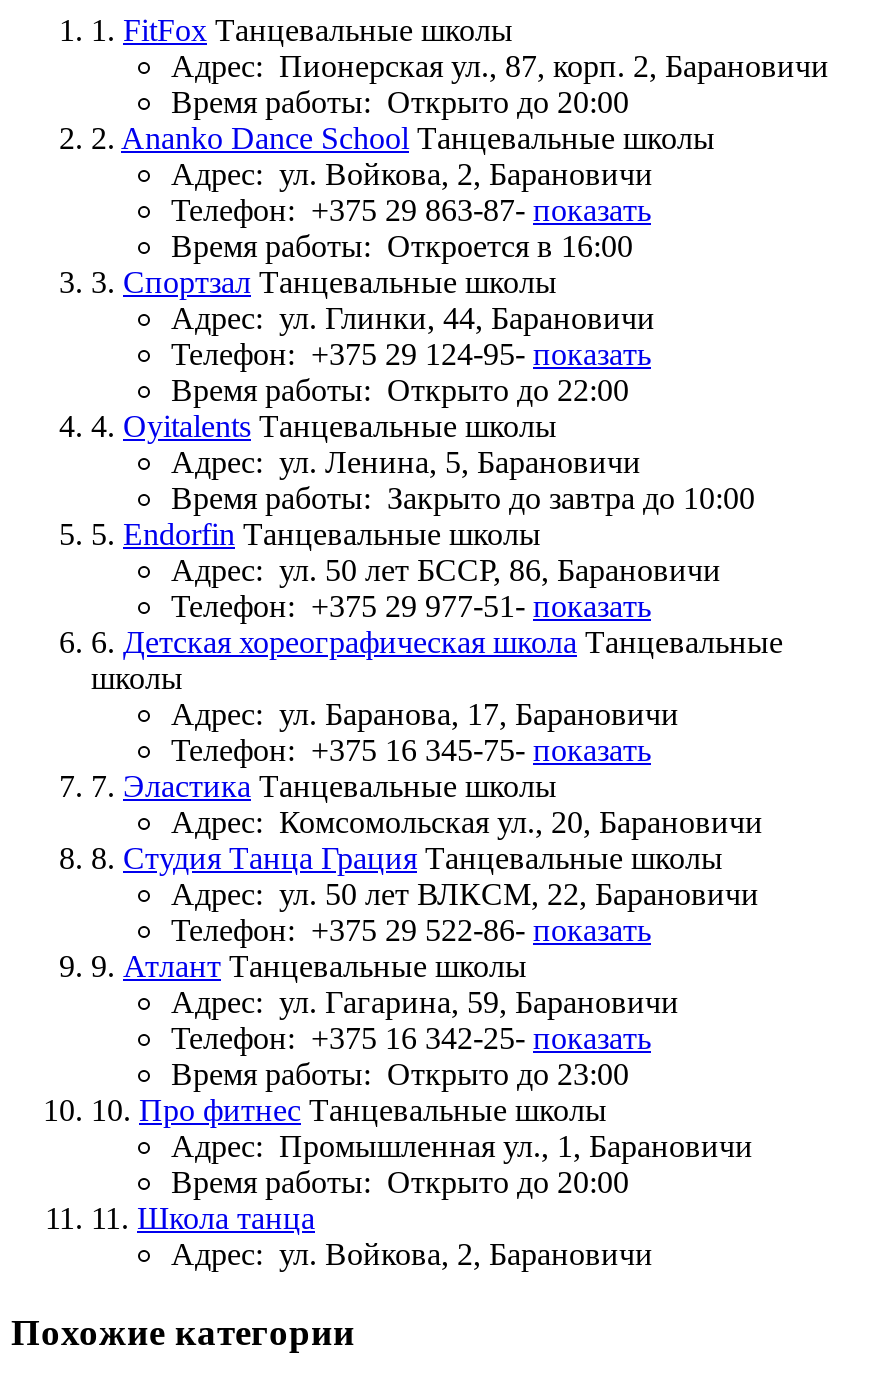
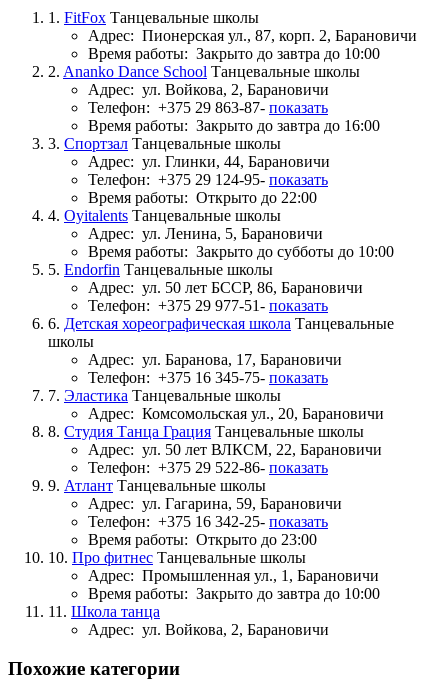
[171,85,629,119] Время работы: Открыто до 20:00 -> [88,45,380,62] Время работы: Закрыто до завтра до 10:00
[171,229,633,263] Время работы: Откроется в 16:00 -> [88,117,380,134] Время работы: Закрыто до завтра до 16:00
[171,481,755,515] Время работы: Закрыто до завтра до 10:00 -> [88,243,394,260] Время работы: Закрыто до субботы до 10:00
[171,1165,629,1199] Время работы: Открыто до 20:00 -> [88,585,380,602] Время работы: Закрыто до завтра до 10:00

